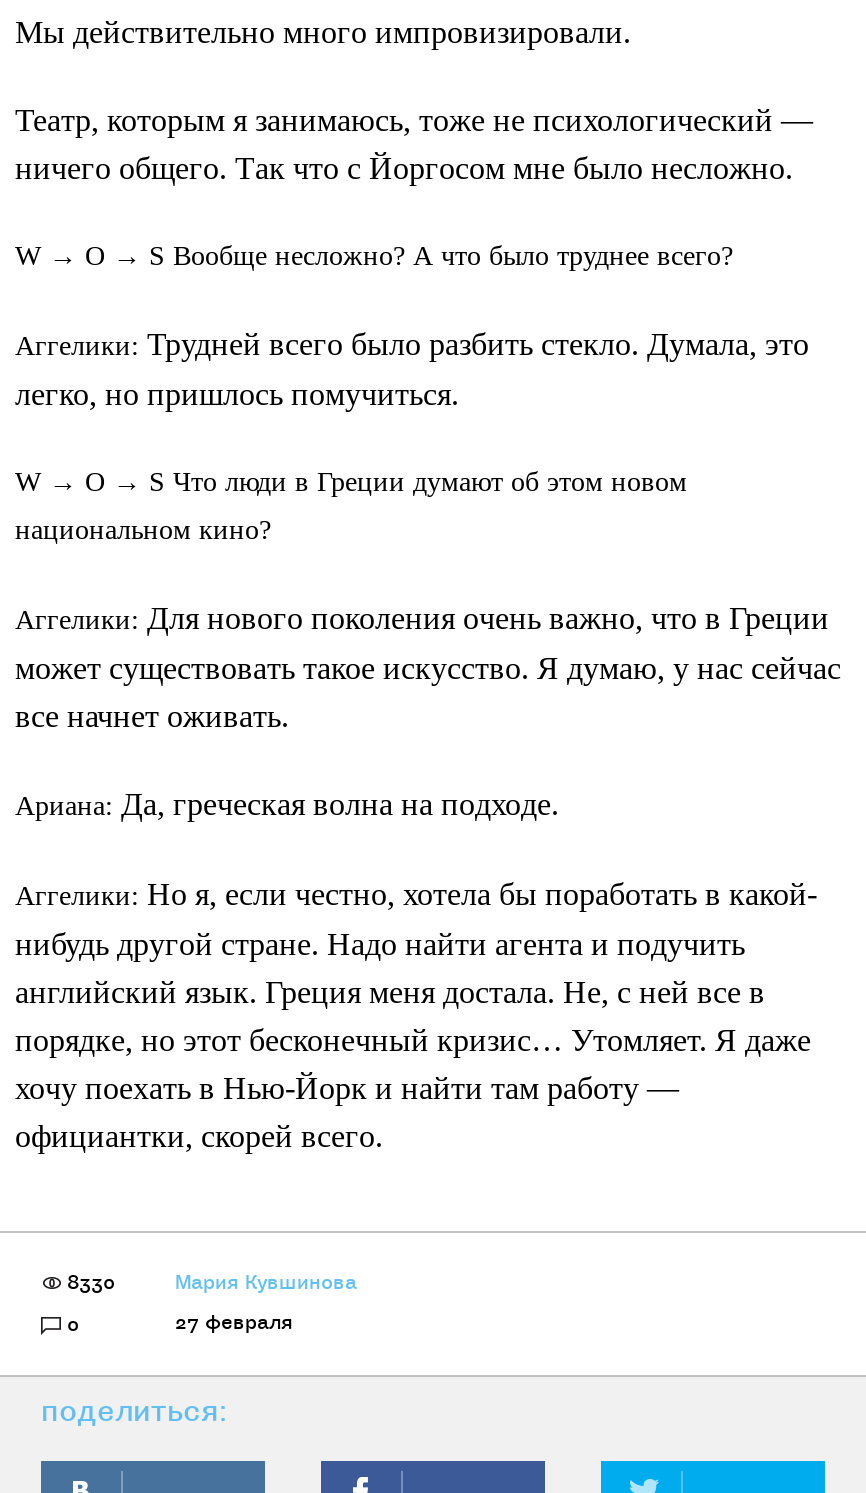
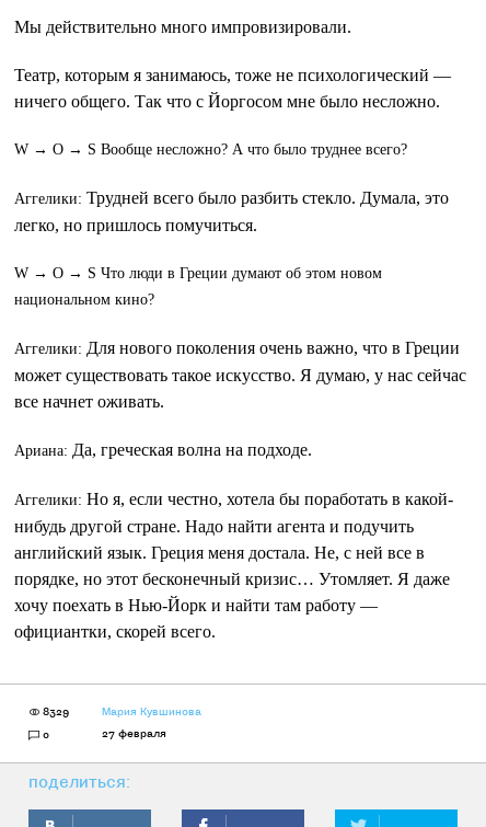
[67,1271,115,1295] 8330 -> [43,705,69,719] 8329

